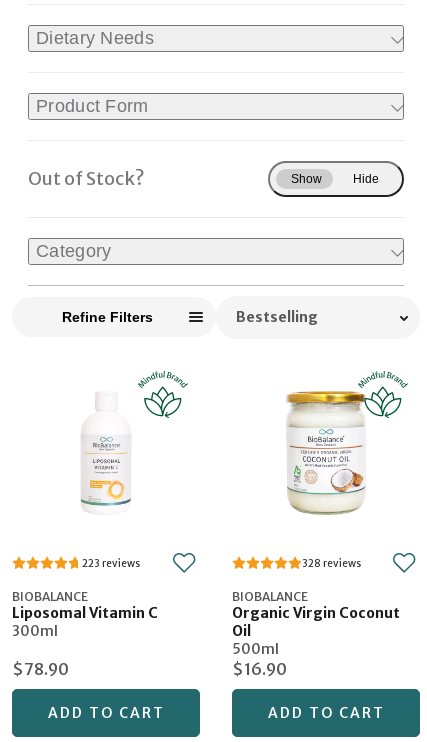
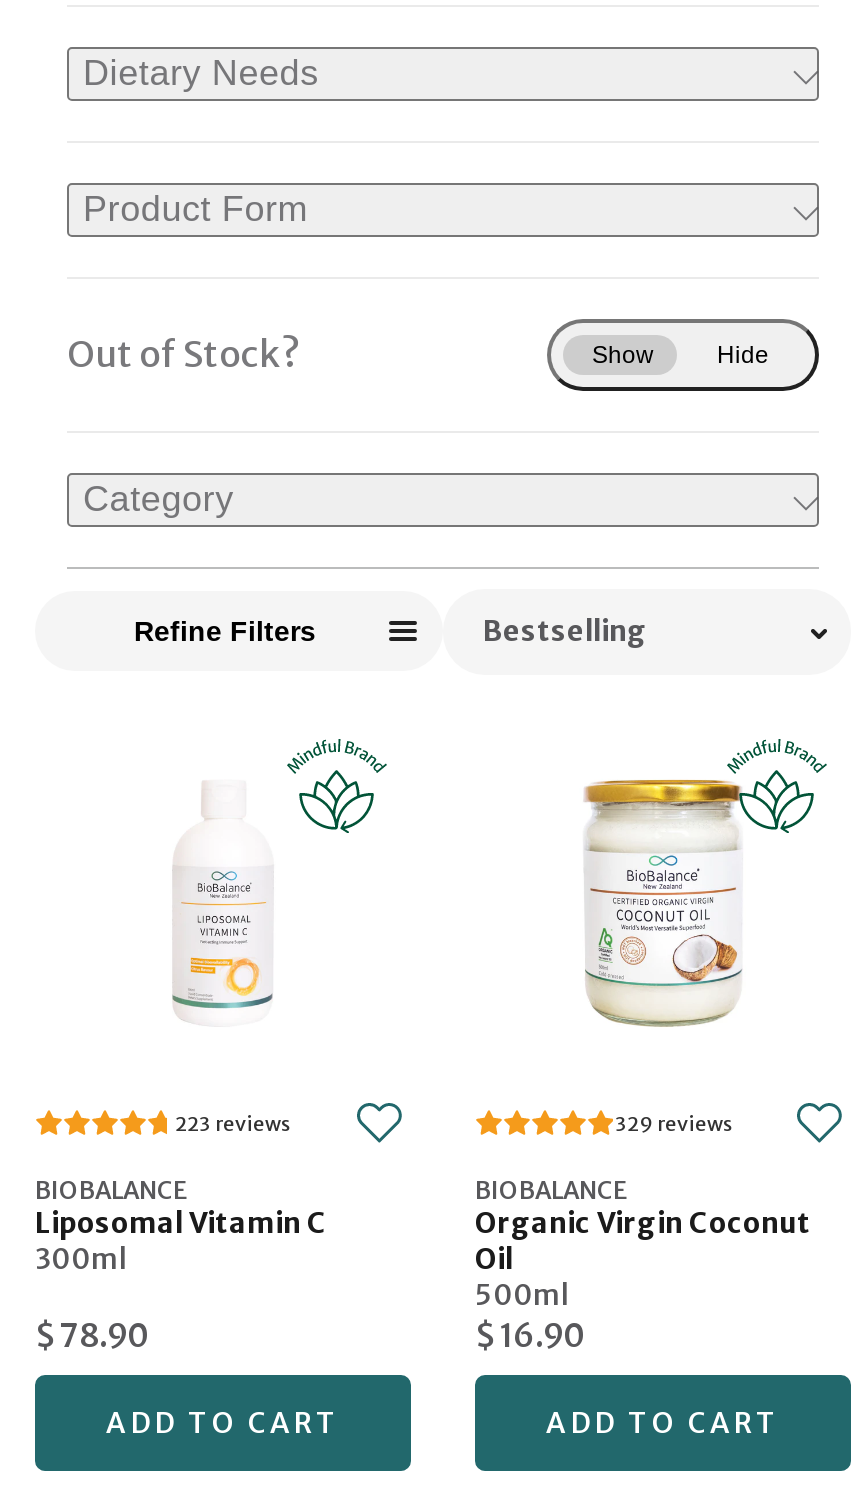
[302,557,321,570] 328 -> [615,1111,653,1137] 329

